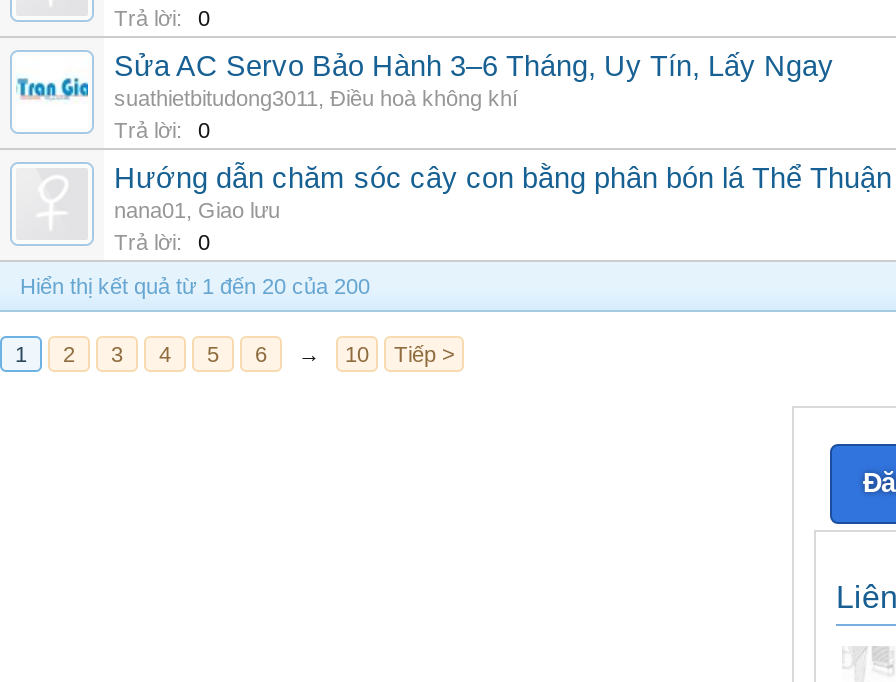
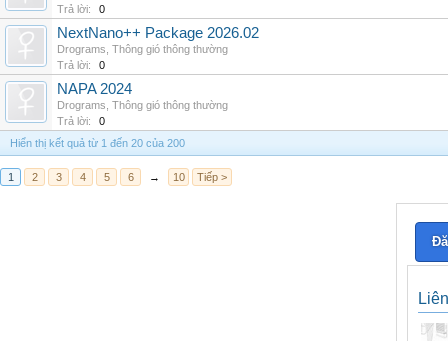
[16,58,86,126] [image] -> none
[114,50,834,110] Sửa AC Servo Bảo Hành 3–6 Tháng, Uy Tín, Lấy Ngay | suathietbitudong3011, Điều hoà không khí -> [57,25,259,55] NextNano++ Package 2026.02 | Drograms, Thông gió thông thường
[114,162,892,222] Hướng dẫn chăm sóc cây con bằng phân bón lá Thể Thuận | nana01, Giao lưu -> [57,81,228,111] NAPA 2024 | Drograms, Thông gió thông thường

